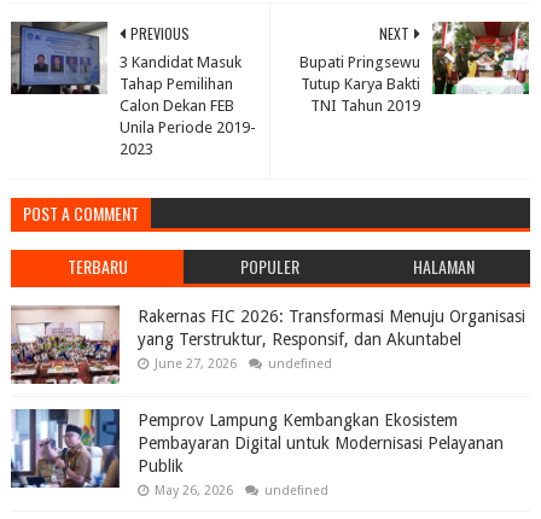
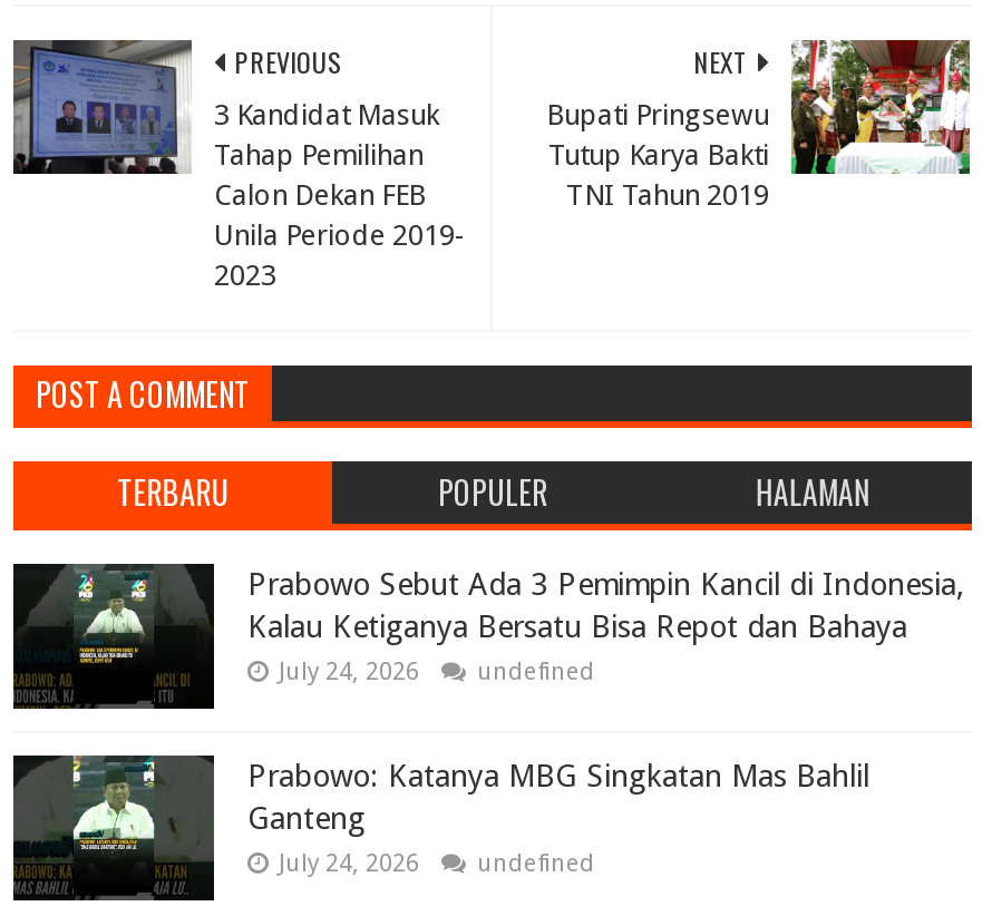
[10,305,525,385] [image] | Rakernas FIC 2026: Transformasi Menuju Organisasi | yang Terstruktur, Responsif, dan Akuntabel | June 27, 2026 -> [11,562,965,711] [image] | Prabowo Sebut Ada 3 Pemimpin Kancil di Indonesia, | Kalau Ketiganya Bersatu Bisa Repot dan Bahaya | July 24, 2026
[11,408,504,511] [image] | Pemprov Lampung Kembangkan Ekosistem | Pembayaran Digital untuk Modernisasi Pelayanan | Publik | May 26, 2026 -> [11,753,869,903] [image] | Prabowo: Katanya MBG Singkatan Mas Bahlil | Ganteng | July 24, 2026

